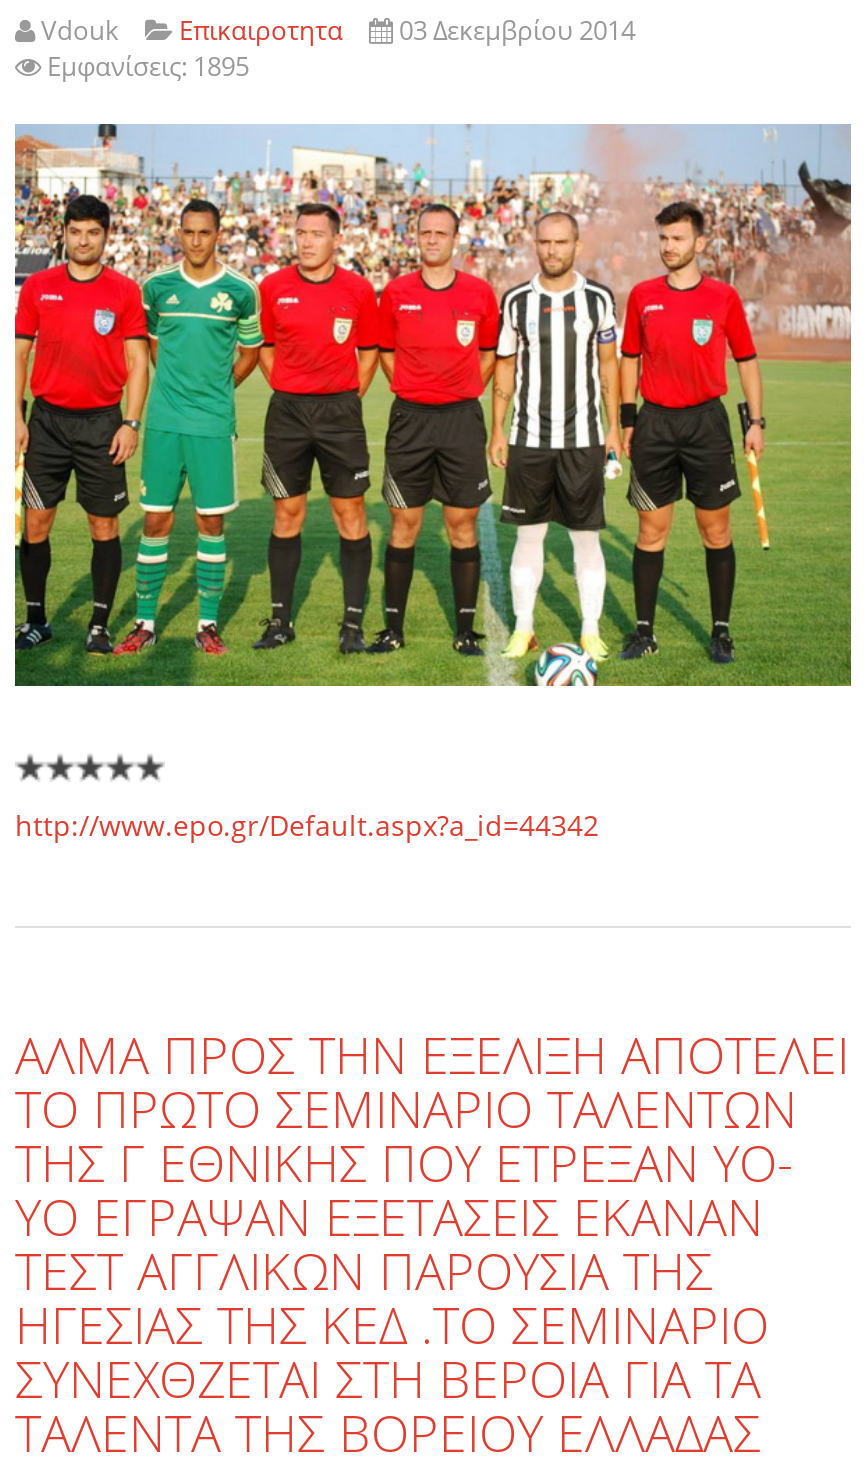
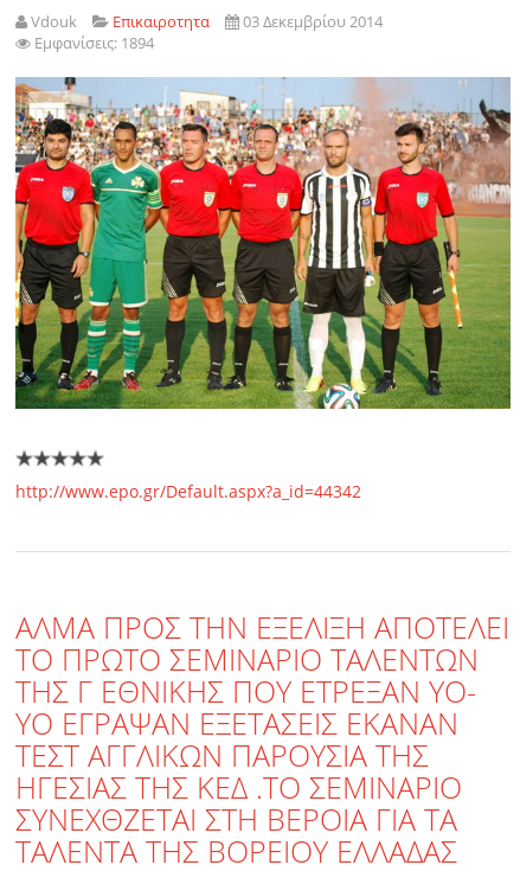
[47,49,249,85] Εμφανίσεις: 1895 -> [34,32,154,53] Εμφανίσεις: 1894

